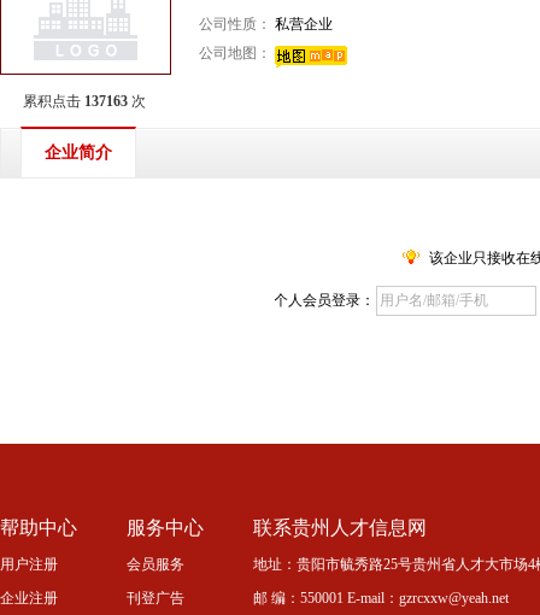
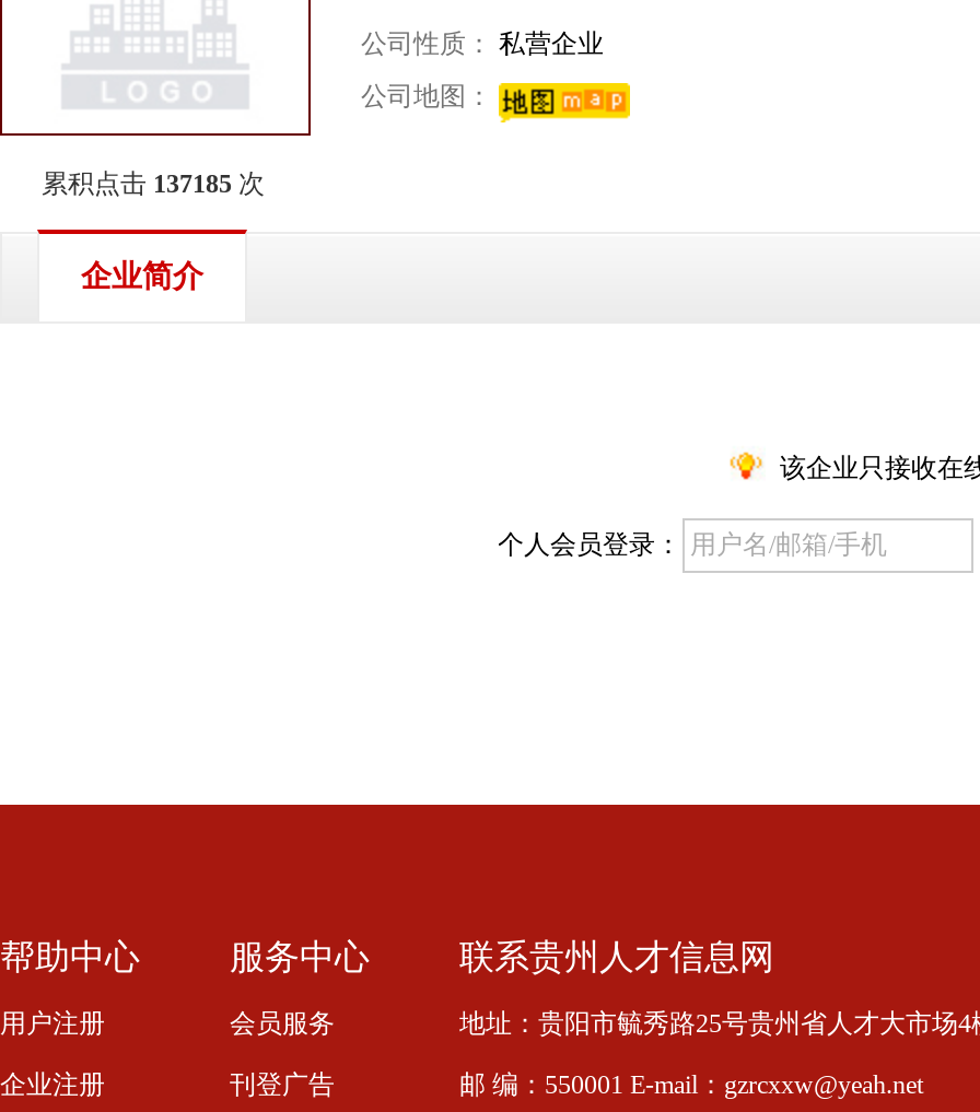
[23,93,146,110] 累积点击137163次 -> [42,168,265,199] 累积点击137185次

